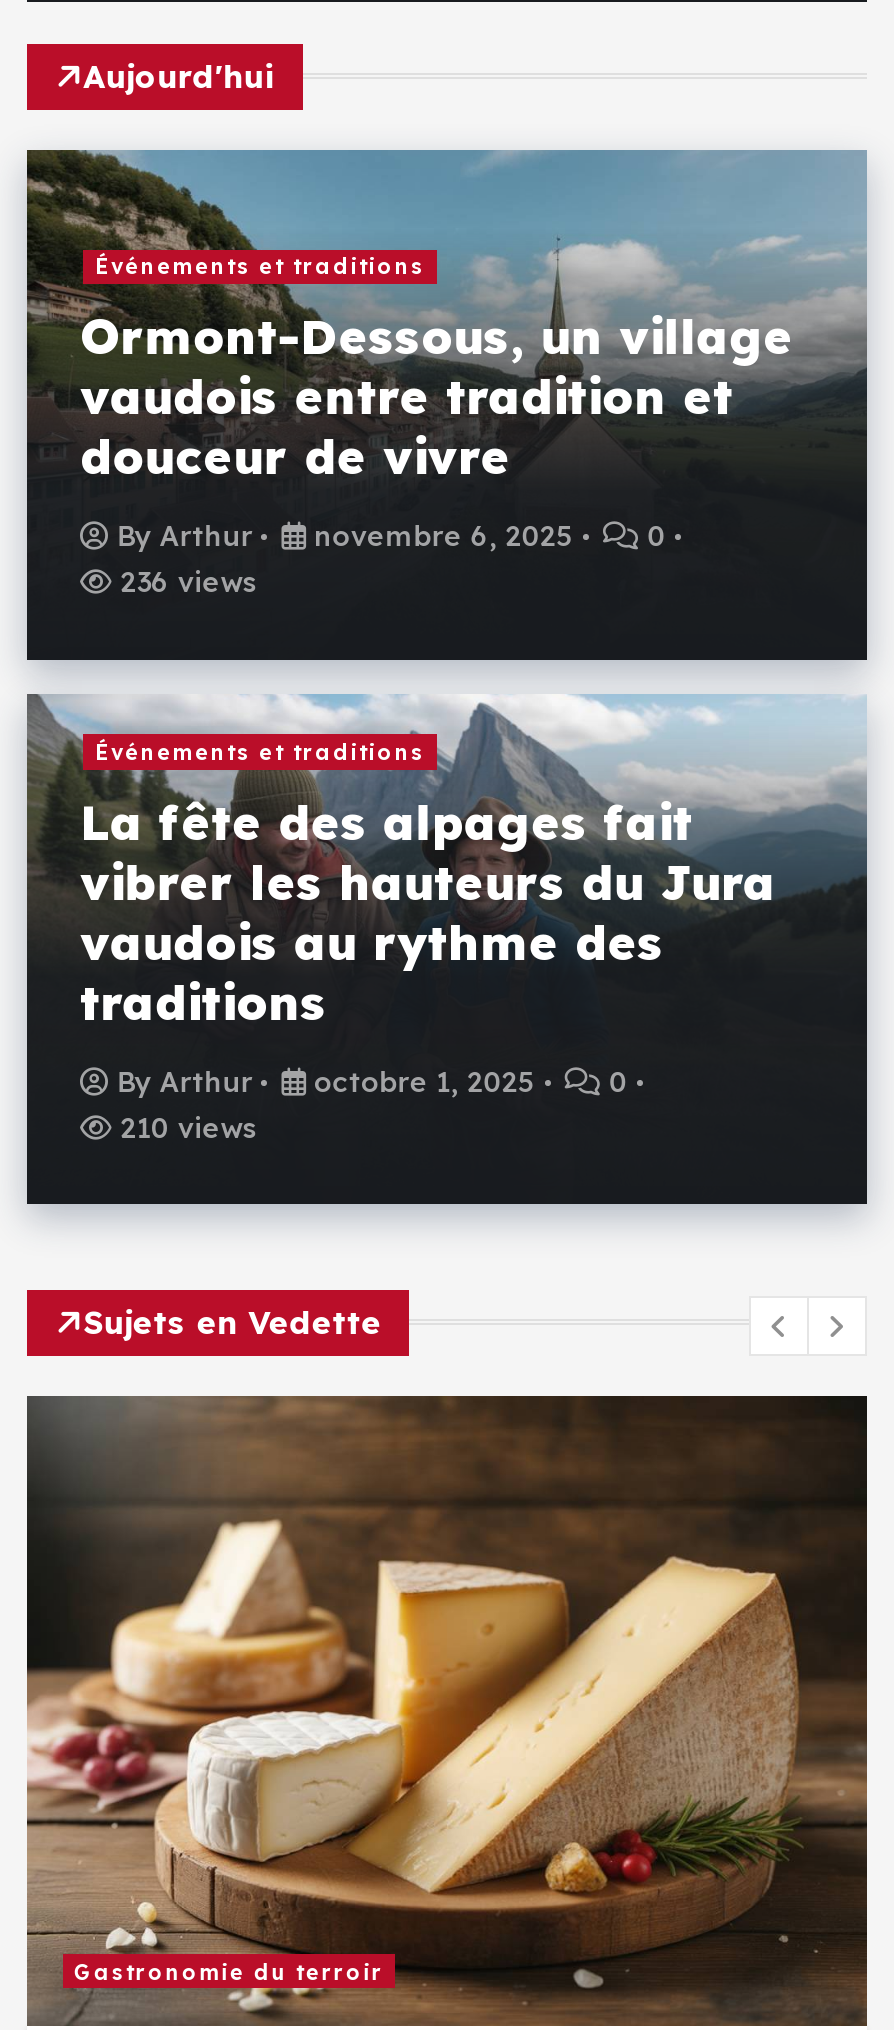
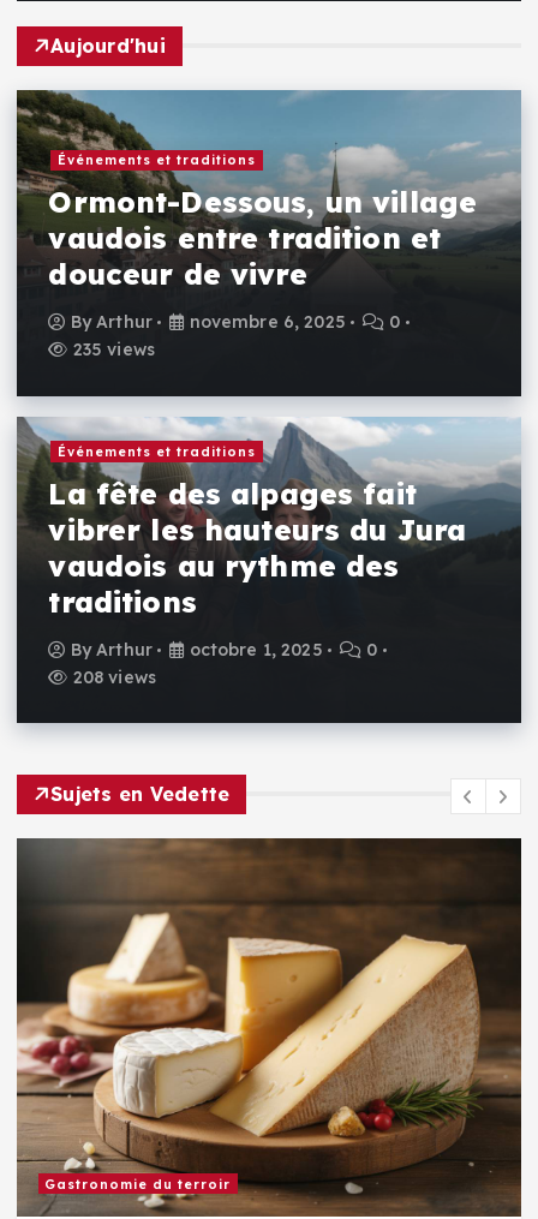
[112,565,257,601] 236 views -> [68,339,155,361] 235 views
[112,1110,257,1146] 210 views -> [68,666,156,688] 208 views

